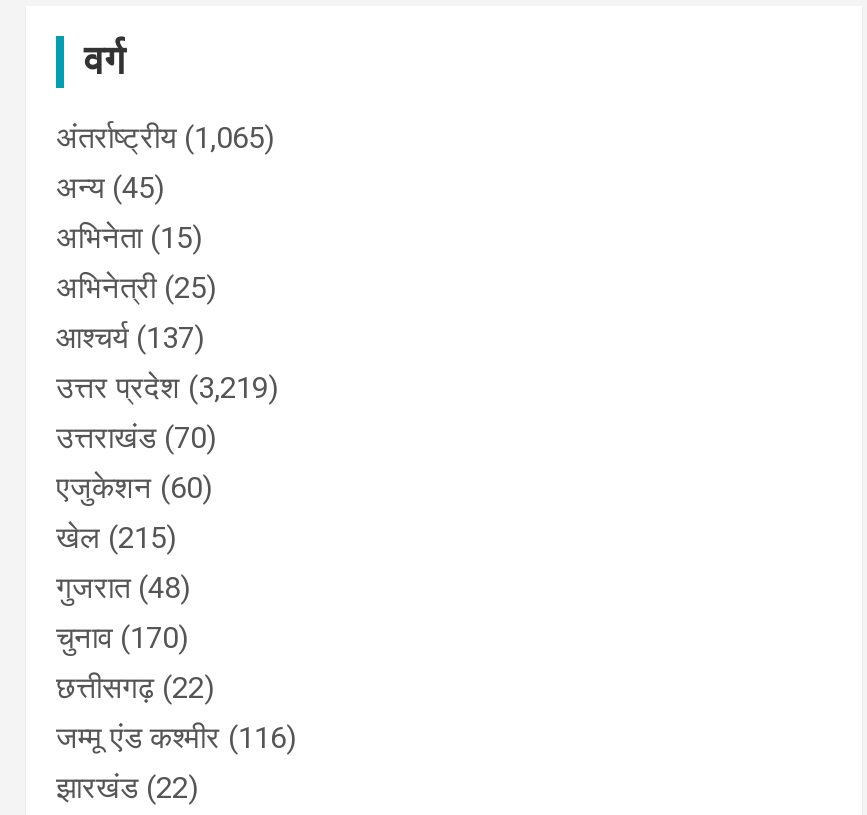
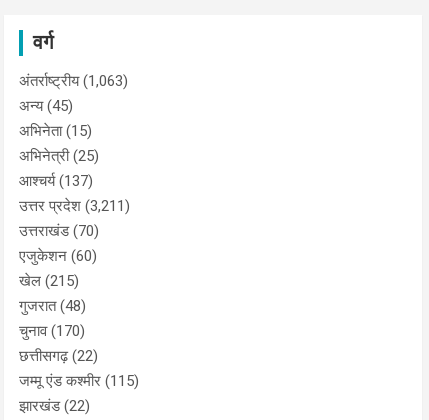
[56,119,274,155] अंतर्राष्ट्रीय (1,065) -> [19,72,128,90] अंतर्राष्ट्रीय (1,063)
[56,369,278,405] उत्तर प्रदेश (3,219) -> [19,197,130,215] उत्तर प्रदेश (3,211)
[56,719,296,755] जम्मू एंड कश्मीर (116) -> [19,372,139,390] जम्मू एंड कश्मीर (115)

